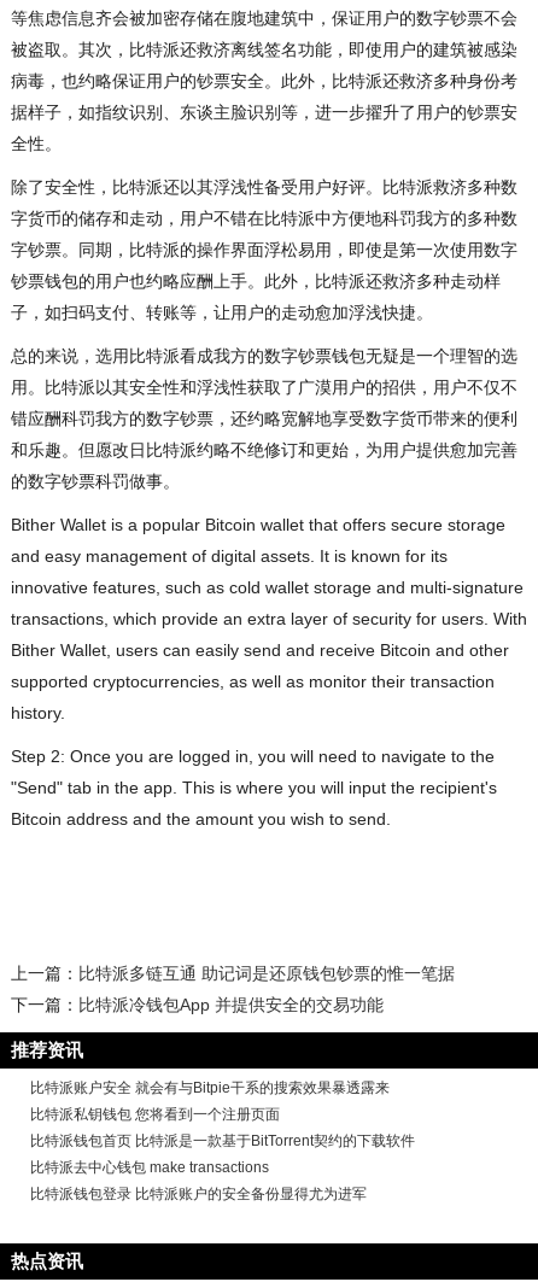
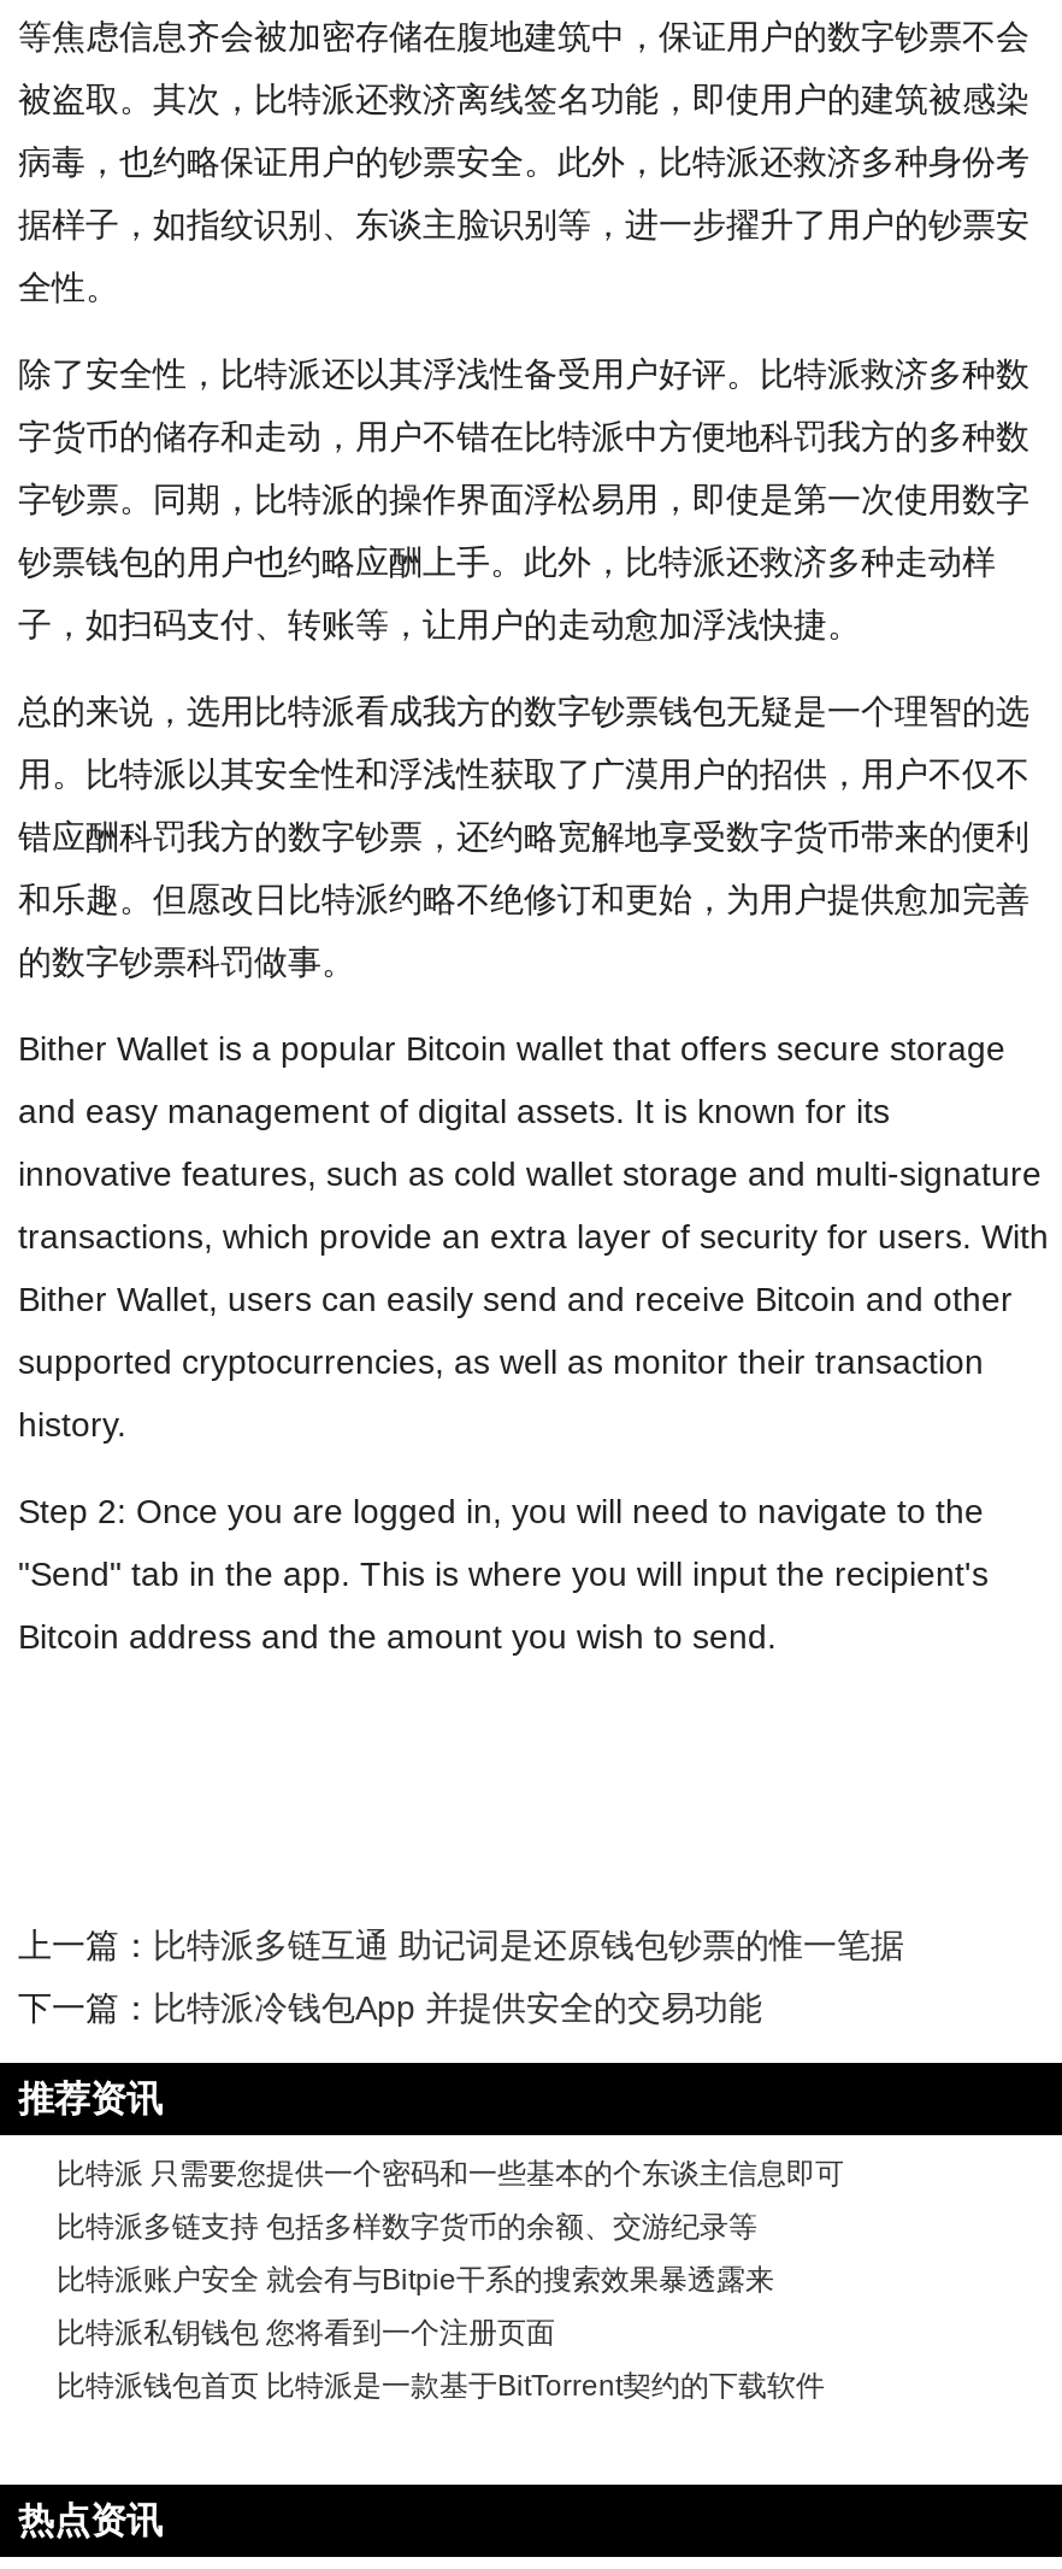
none -> [57,2156,844,2243] 比特派 只需要您提供一个密码和一些基本的个东谈主信息即可 | 比特派多链支持 包括多样数字货币的余额、交游纪录等
moved [30,1079,415,1149] -> [57,2262,825,2402]: 比特派账户安全 就会有与Bitpie干系的搜索效果暴透露来 | 比特派私钥钱包 您将看到一个注册页面 | 比特派钱包首页 比特派是一款基于BitTorrent契约的下载软件
[30,1159,367,1202] 比特派去中心钱包 make transactions | 比特派钱包登录 比特派账户的安全备份显得尤为进军 -> none

